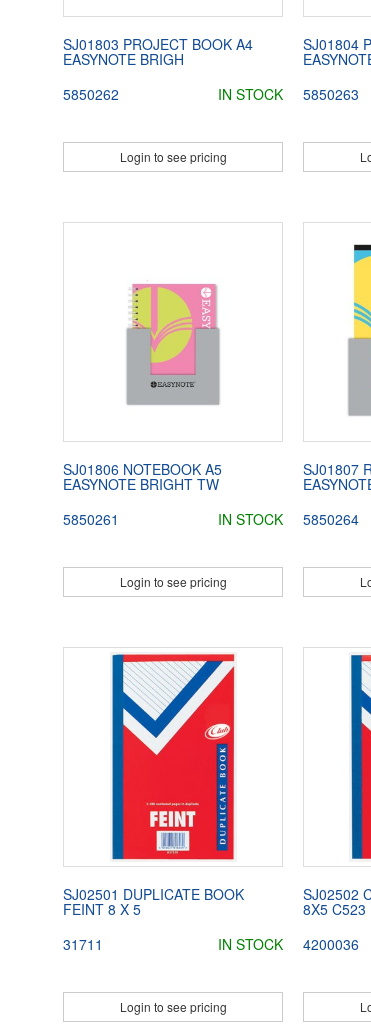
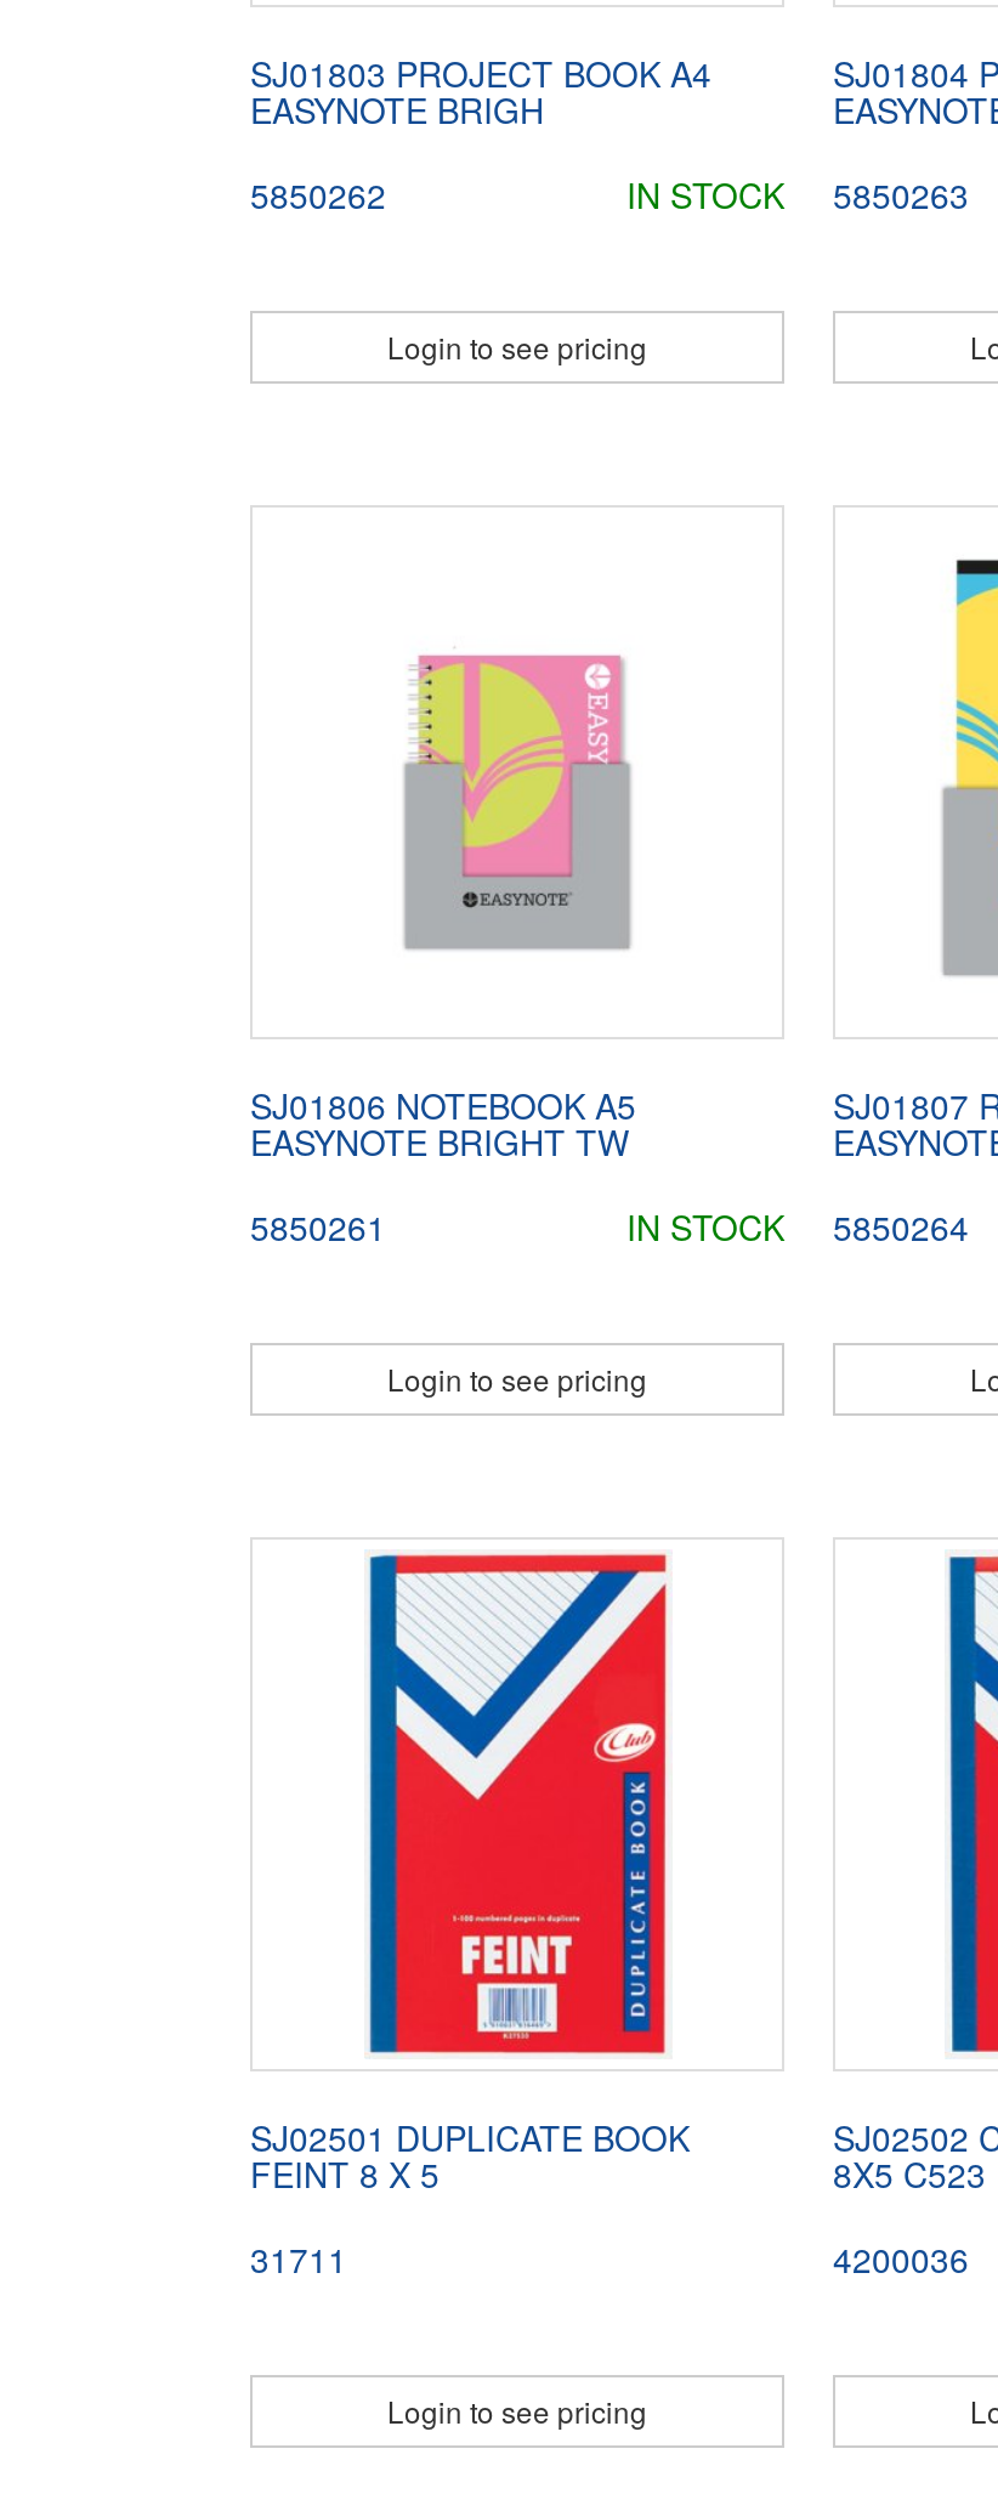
[218,934,283,954] IN STOCK -> none

